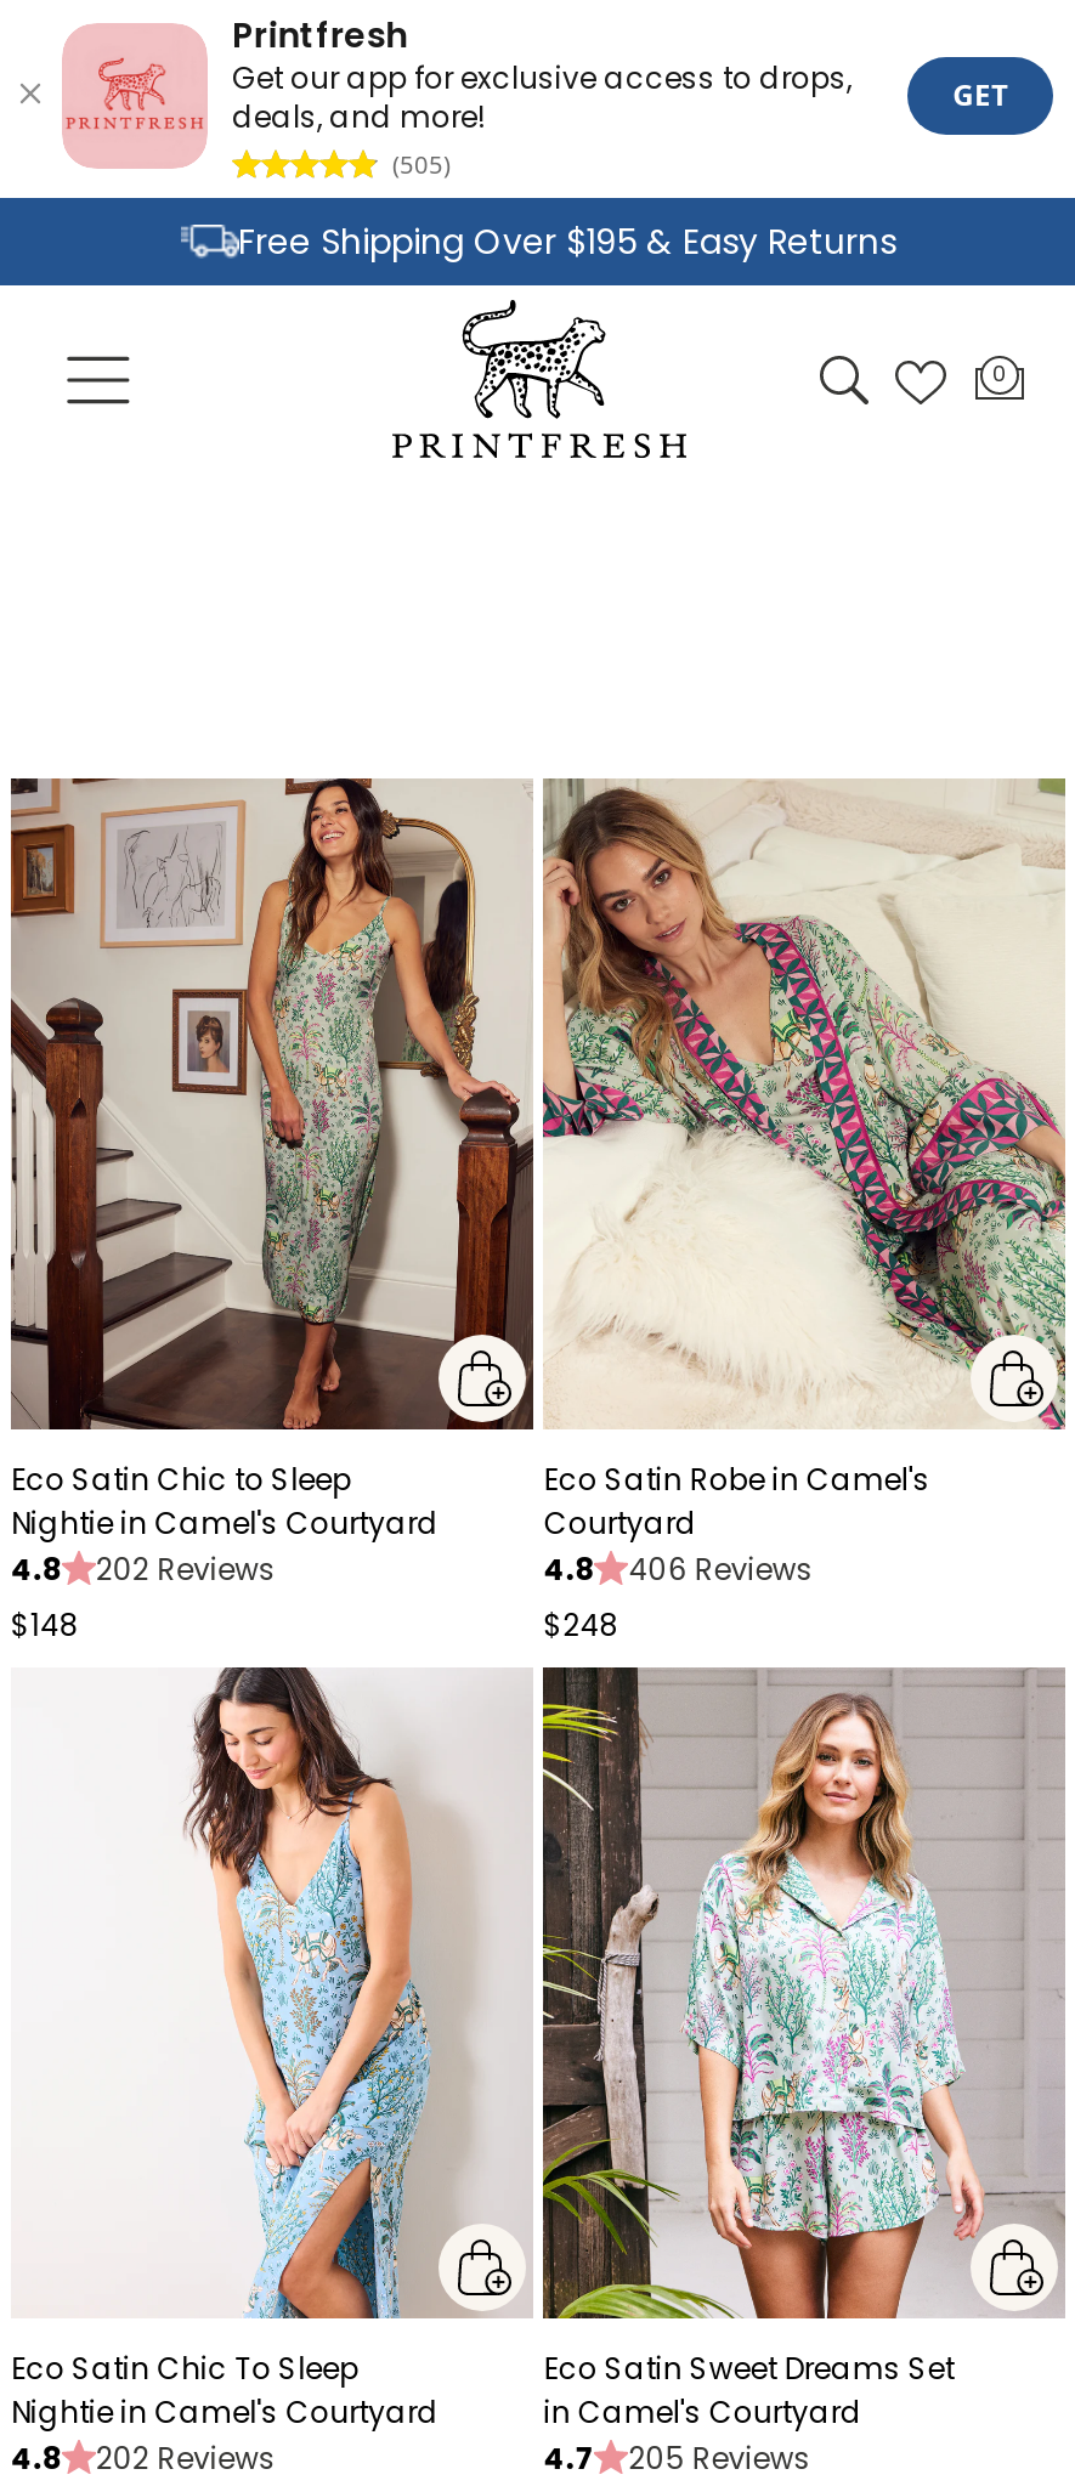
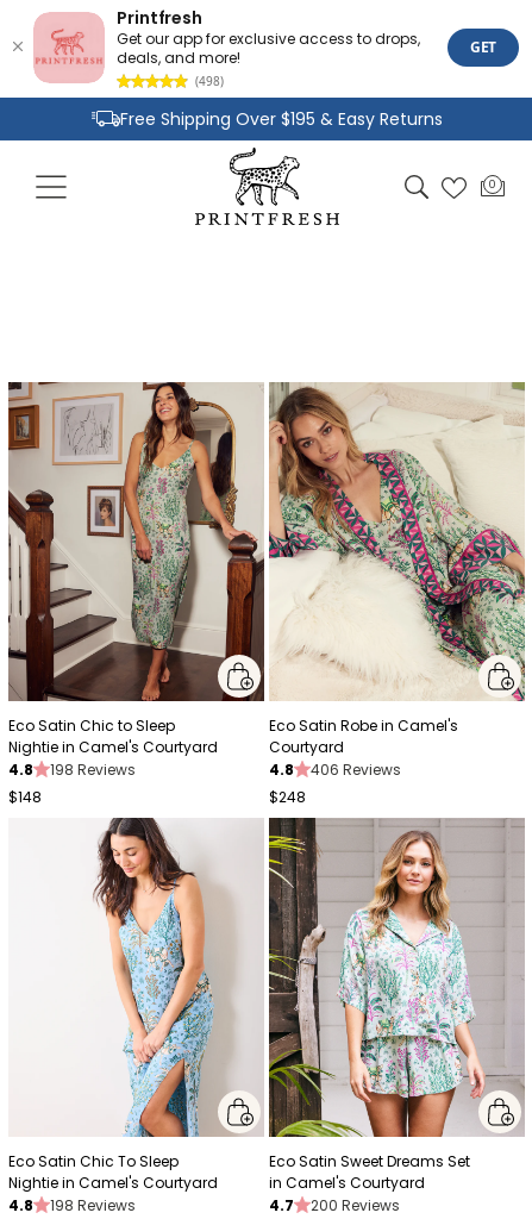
[392,147,451,181] (505) -> [195,73,224,89] (498)
[11,1548,276,1590] 4.8 202 Reviews -> [9,759,136,780] 4.8 198 Reviews
[11,2438,276,2479] 4.8 202 Reviews -> [9,1195,136,1216] 4.8 198 Reviews
[544,2438,811,2479] 4.7 205 Reviews -> [269,1195,400,1216] 4.7 200 Reviews

